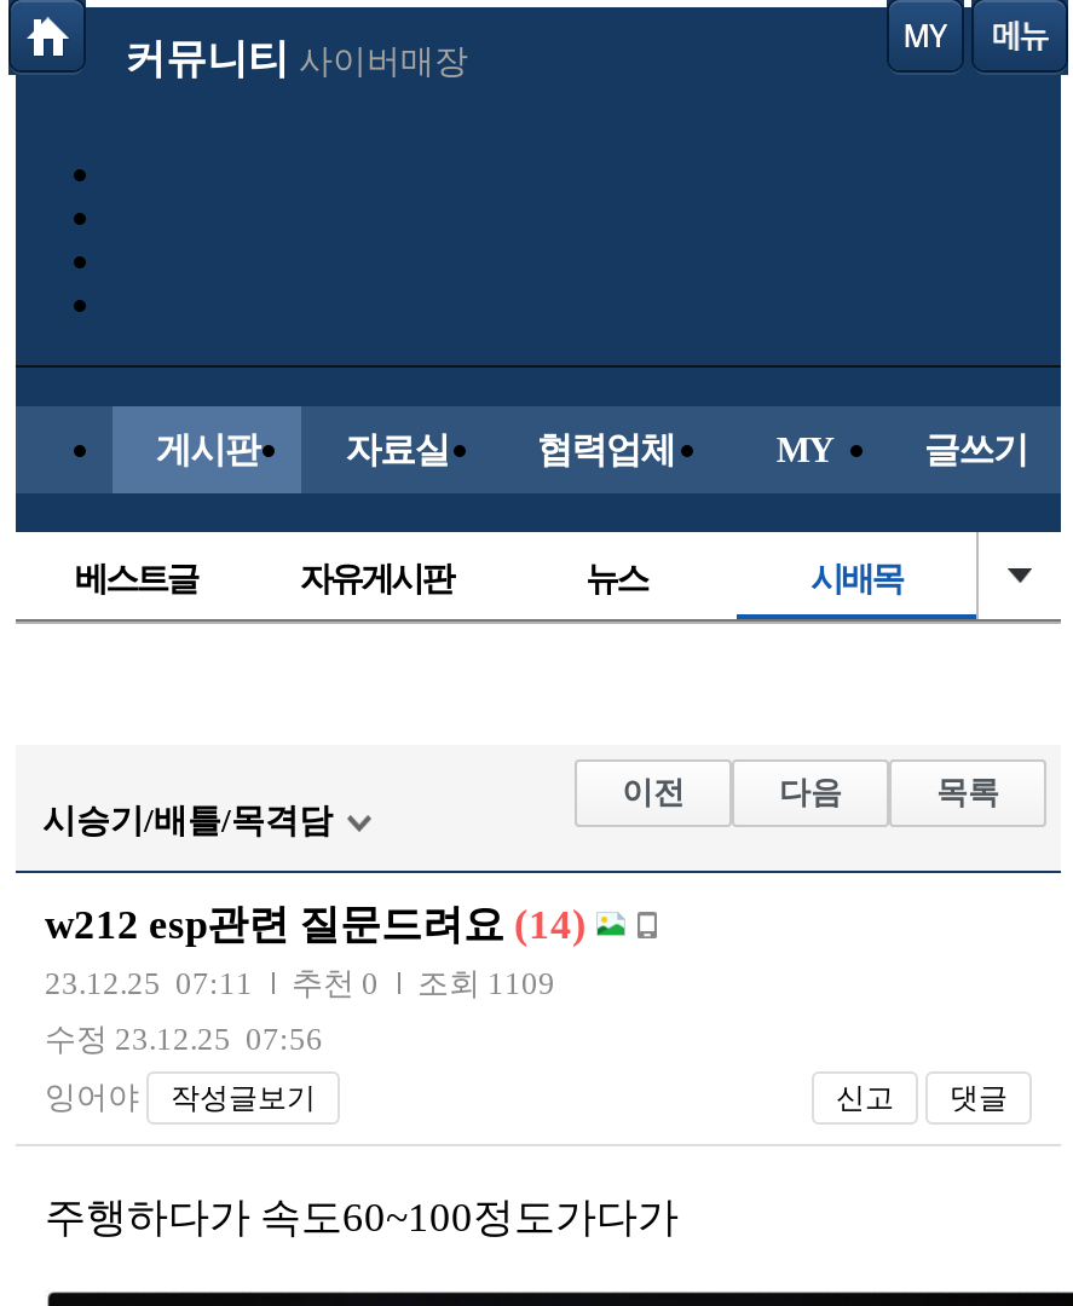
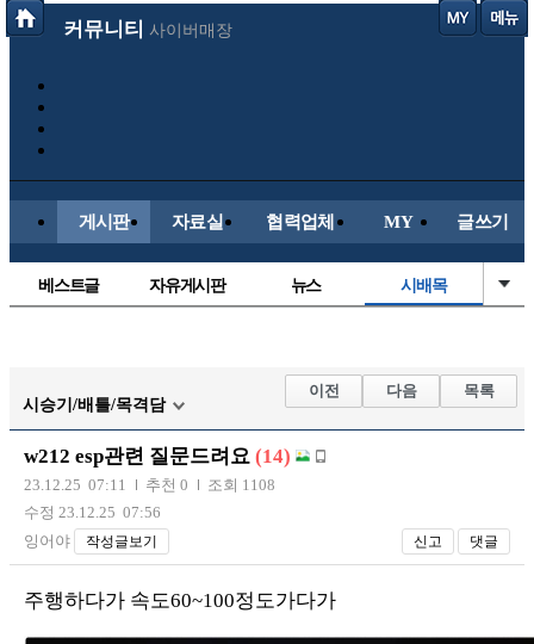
[45,965,555,1001] 23.12.25 07:11 추천 0 조회 1109 -> [24,476,275,494] 23.12.25 07:11 추천 0 조회 1108

